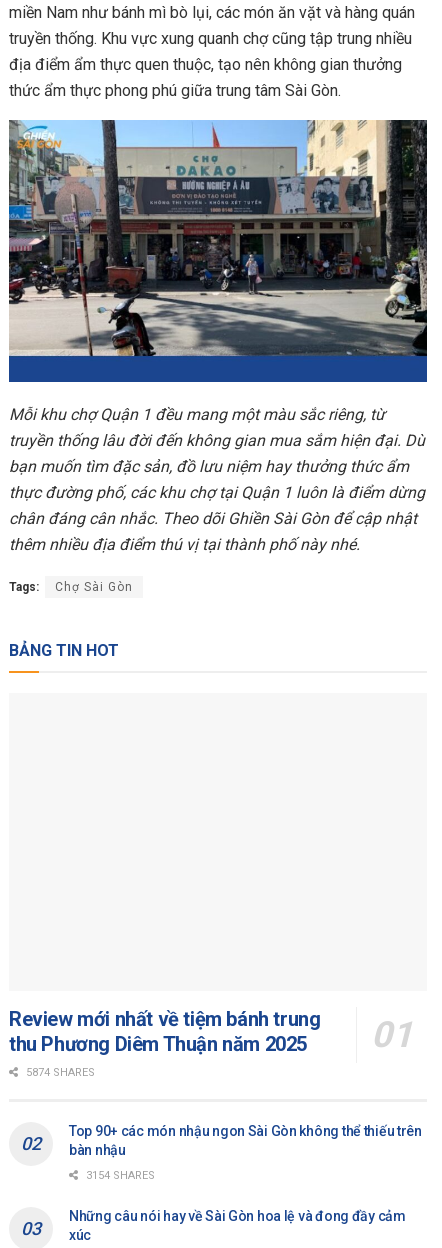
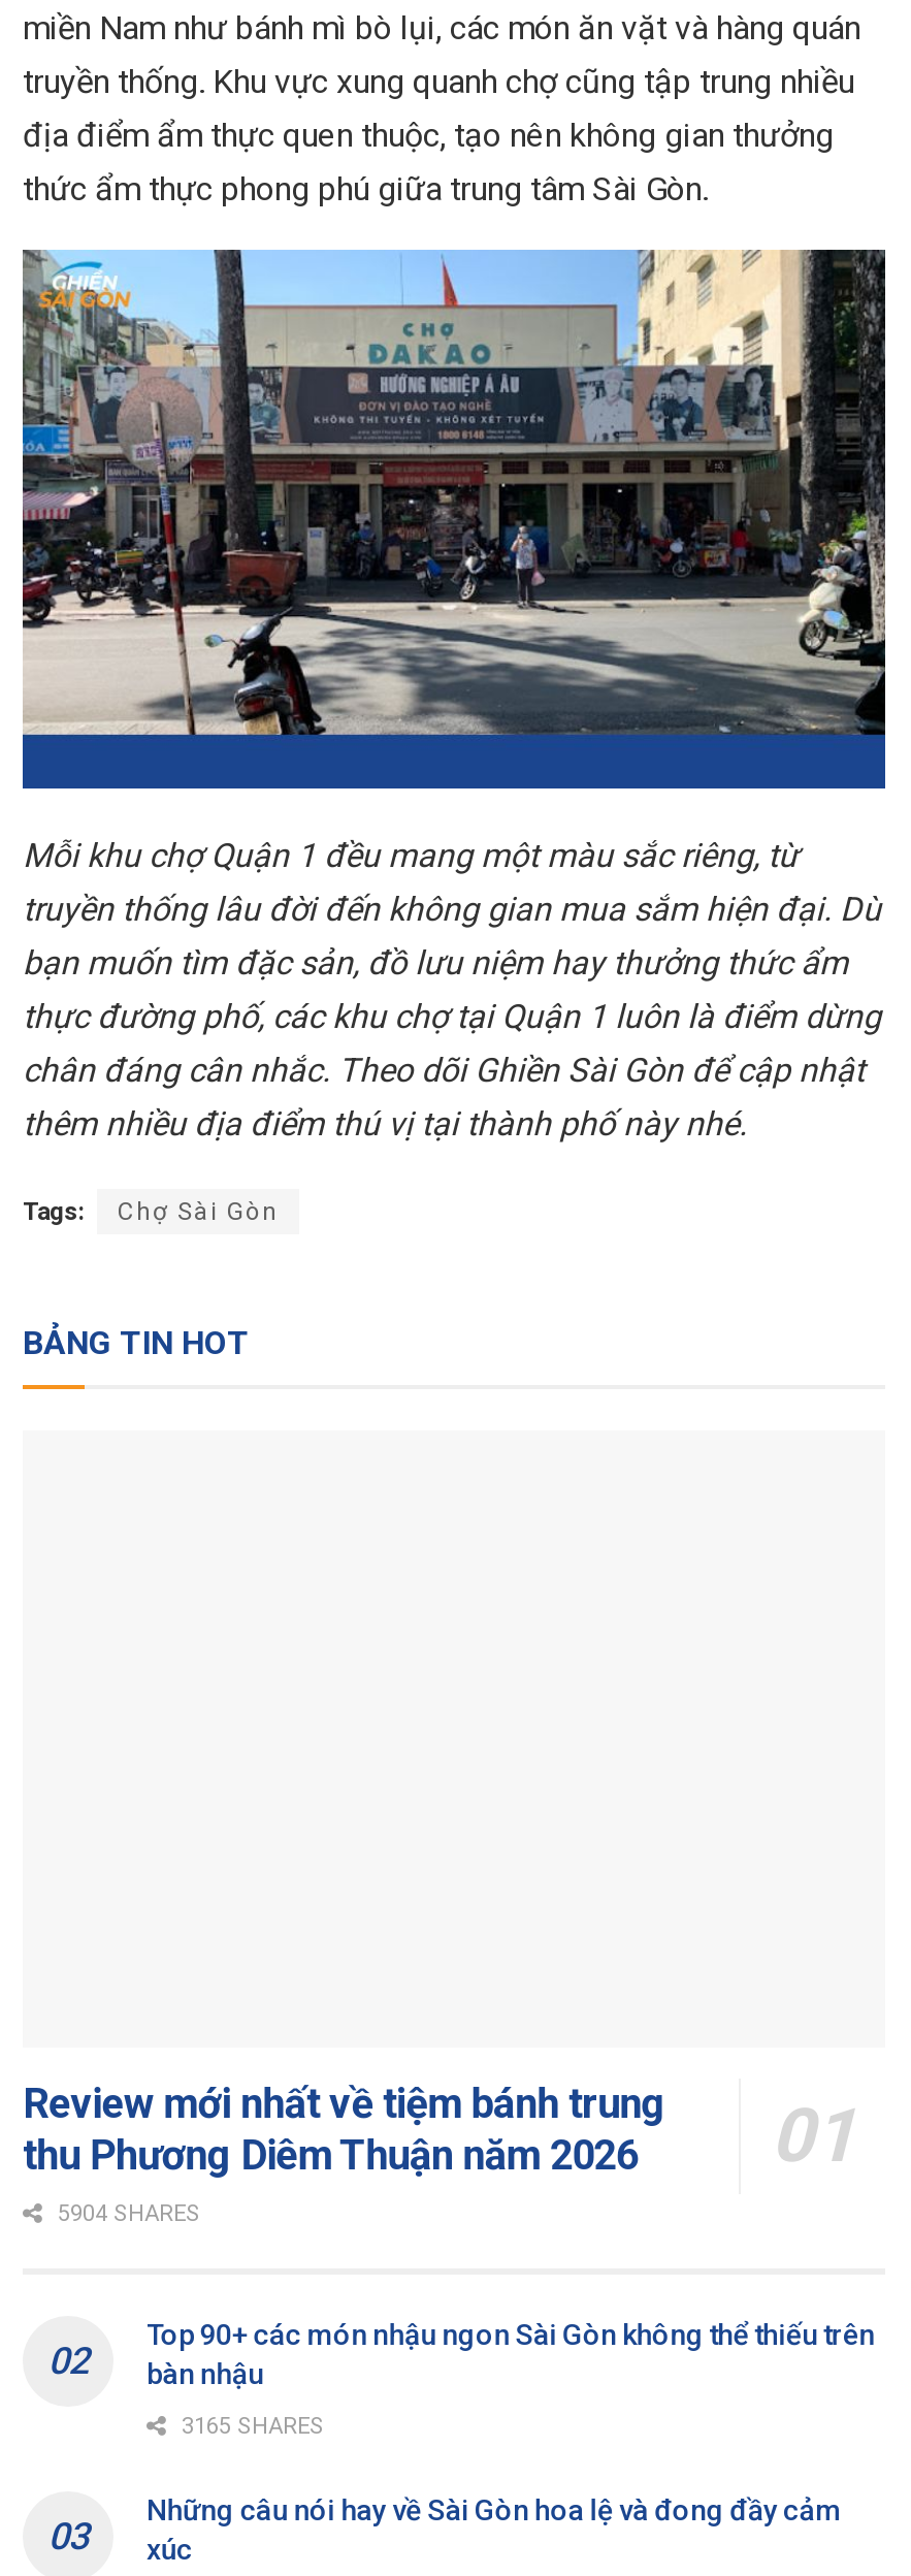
[9,1032,307,1056] thu Phương Diêm Thuận năm 2025 -> [23,2129,638,2178] thu Phương Diêm Thuận năm 2026
[23,1066,95,1079] 5874 SHARES -> [52,2199,200,2226] 5904 SHARES
[83,1169,155,1182] 3154 SHARES -> [175,2412,324,2439] 3165 SHARES

